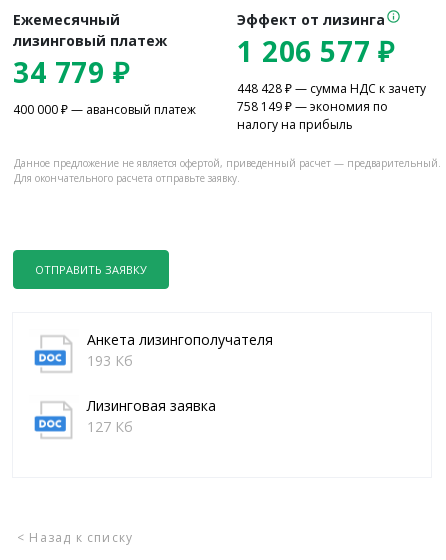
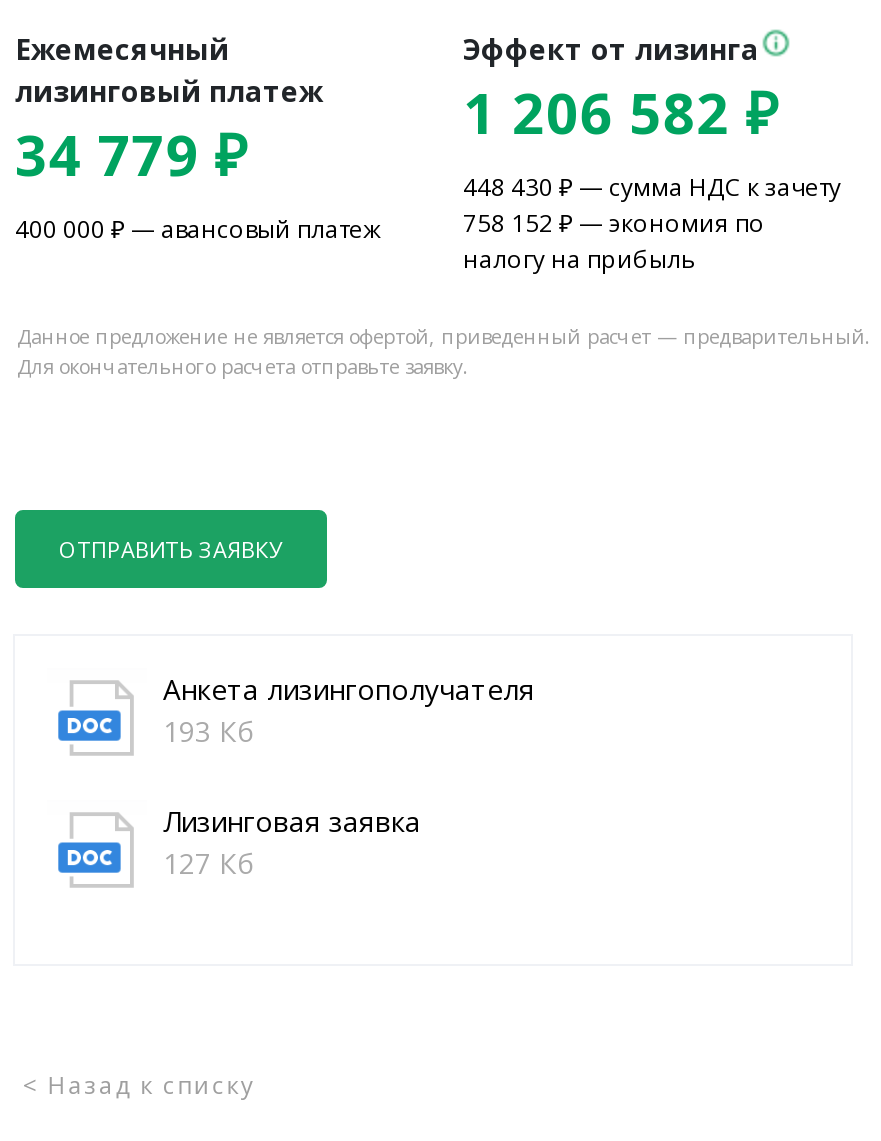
[237,32,395,70] 1 206 577 ₽ -> [463,73,779,149] 1 206 582 ₽
[237,80,426,97] 448 428 ₽ — сумма НДС к зачету -> [463,169,841,203] 448 430 ₽ — сумма НДС к зачету
[237,98,388,115] 758 149 ₽ — экономия по -> [463,205,765,239] 758 152 ₽ — экономия по

